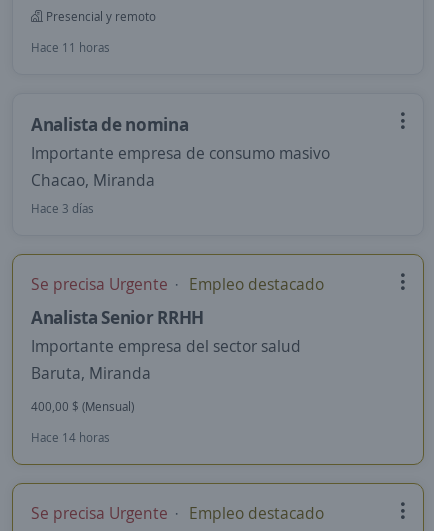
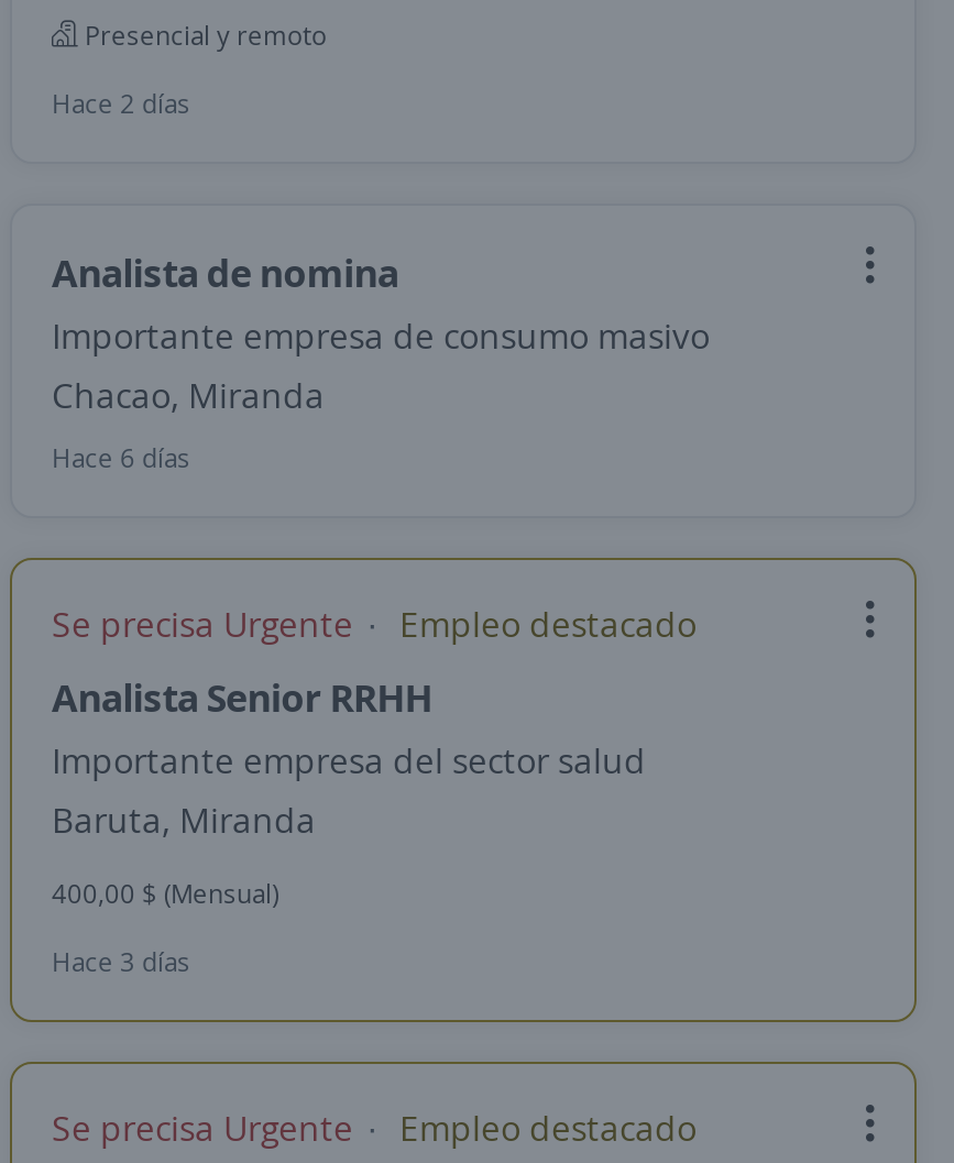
[31,39,110,56] Hace 11 horas -> [52,85,190,122] Hace 2 días
[31,200,94,217] Hace 3 días -> [52,439,190,476] Hace 6 días
[31,429,110,446] Hace 14 horas -> [52,943,190,980] Hace 3 días

